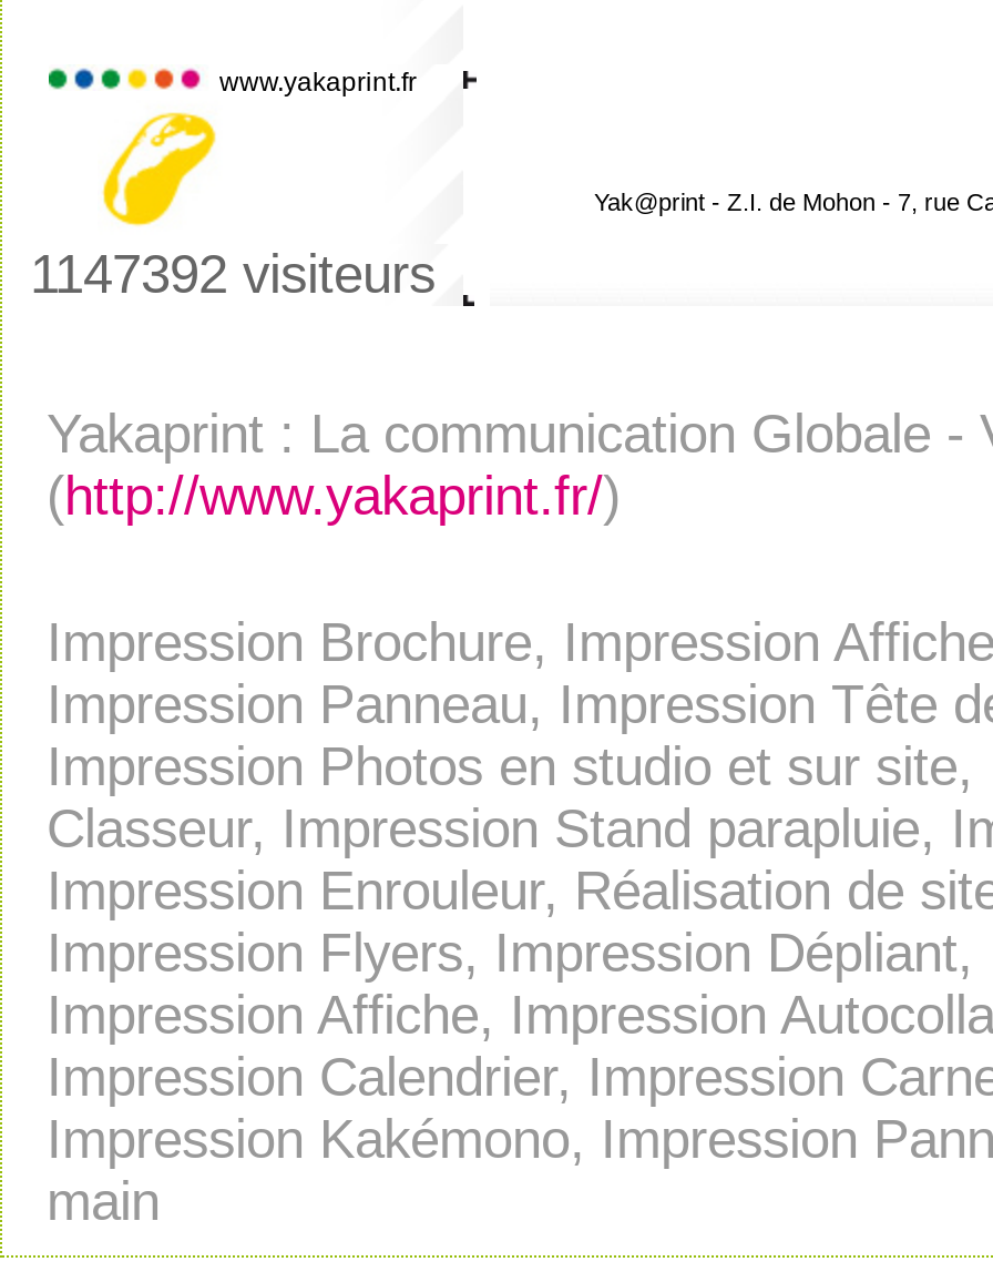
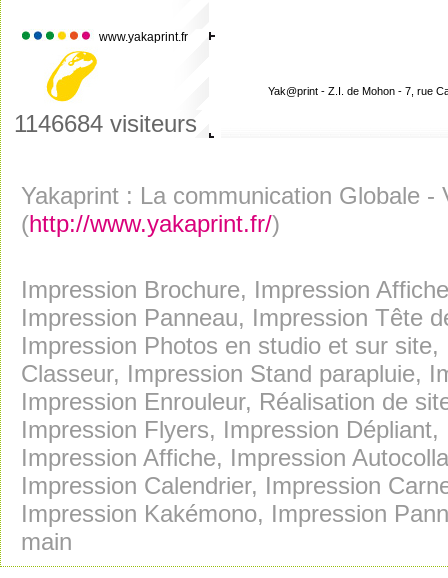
[30,244,436,304] 1147392 visiteurs -> [13,110,196,137] 1146684 visiteurs

